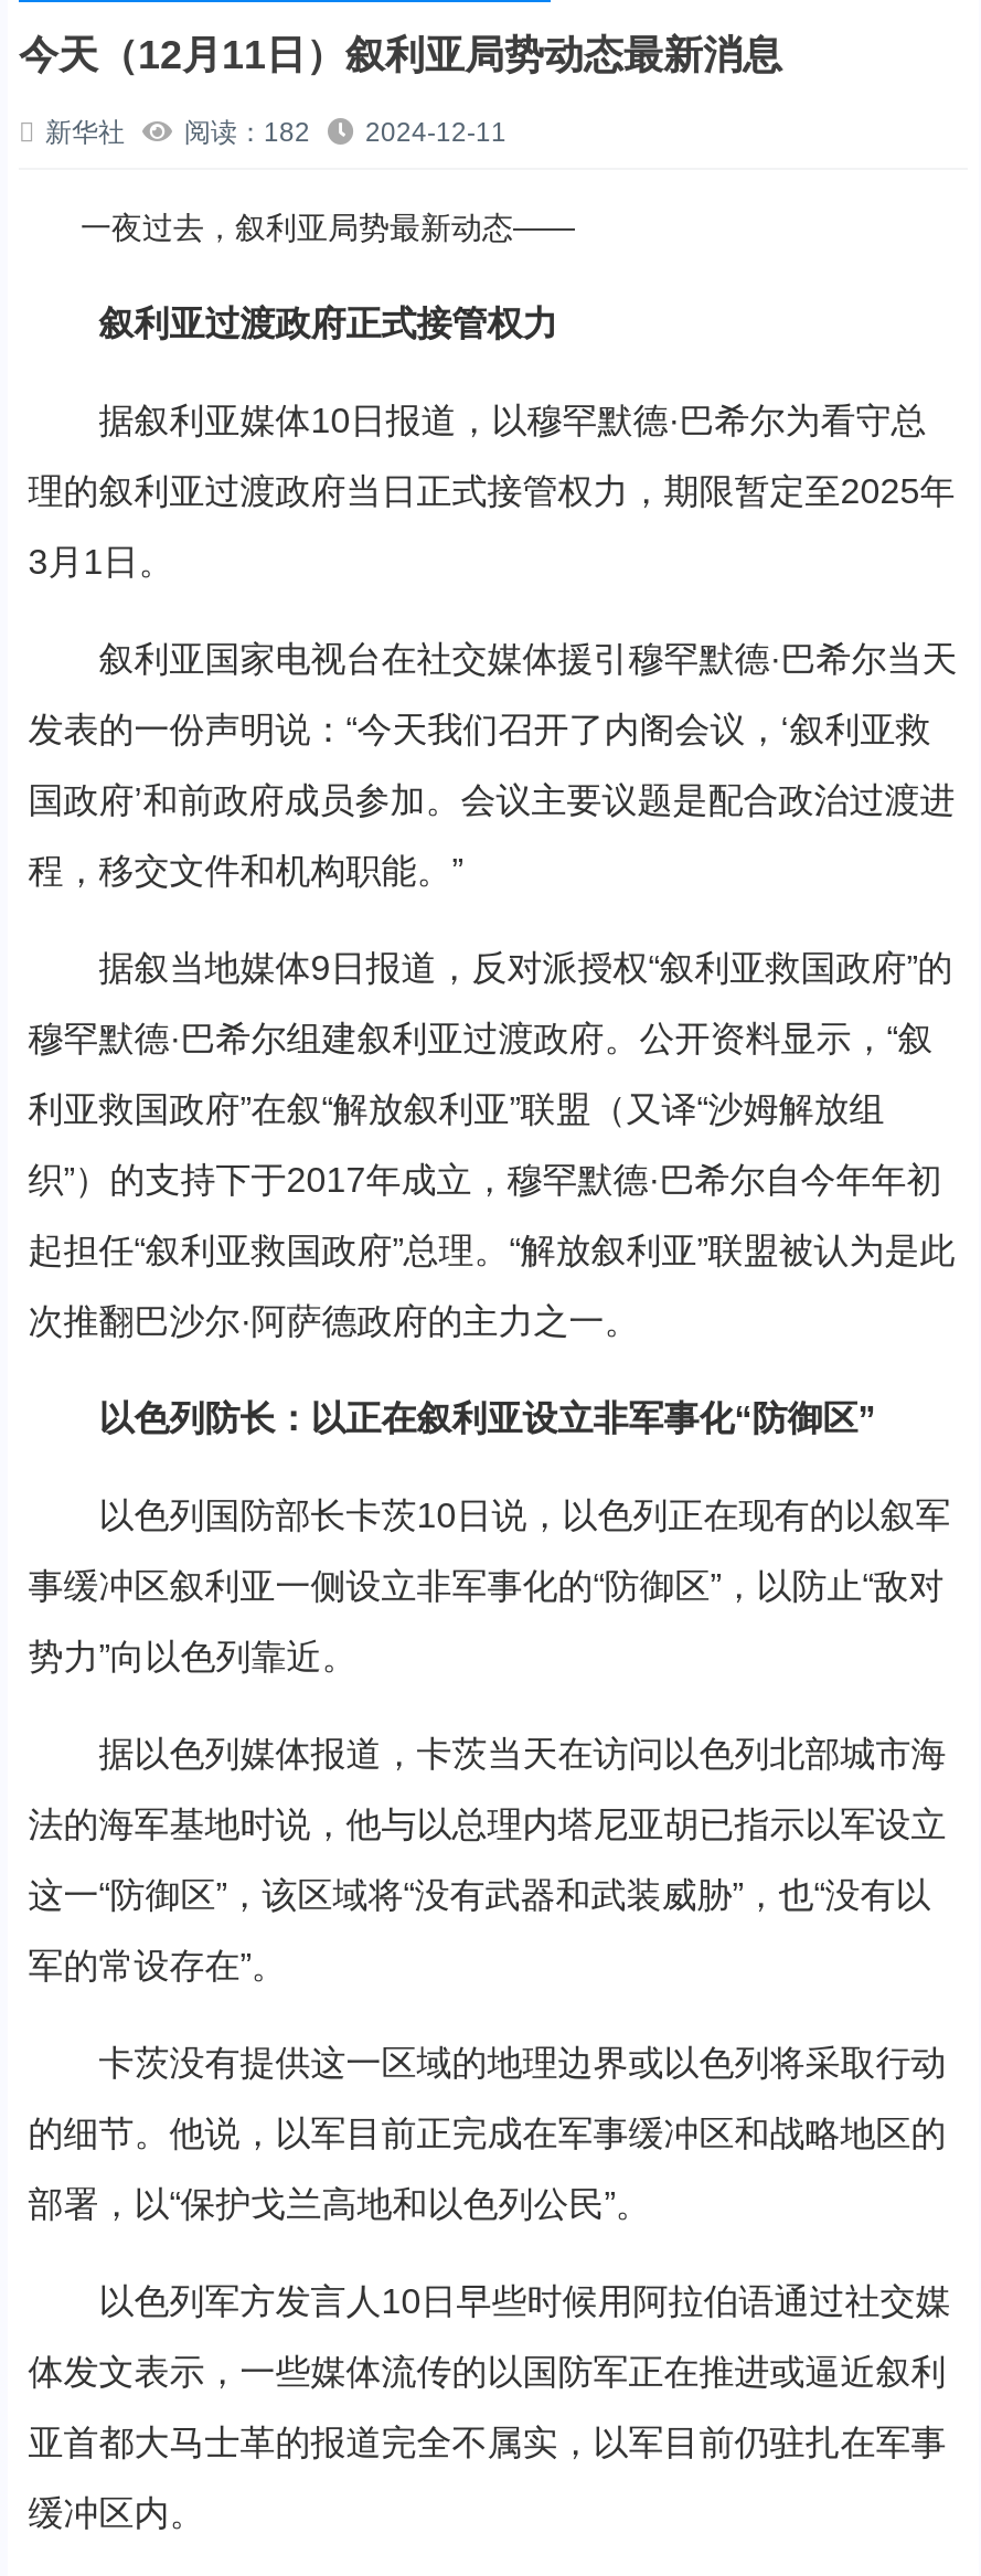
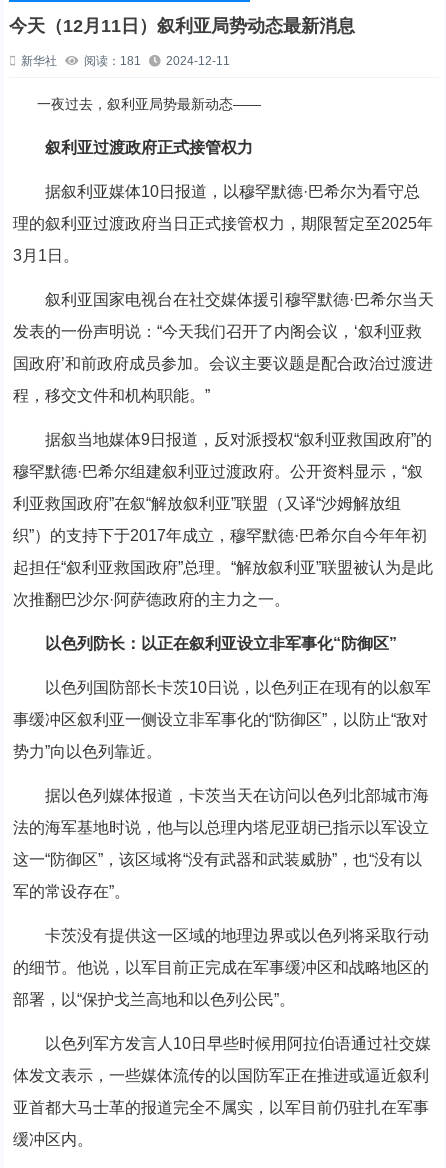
[45,117,506,148] 新华社 阅读：182 2024-12-11 -> [21,54,230,68] 新华社 阅读：181 2024-12-11

